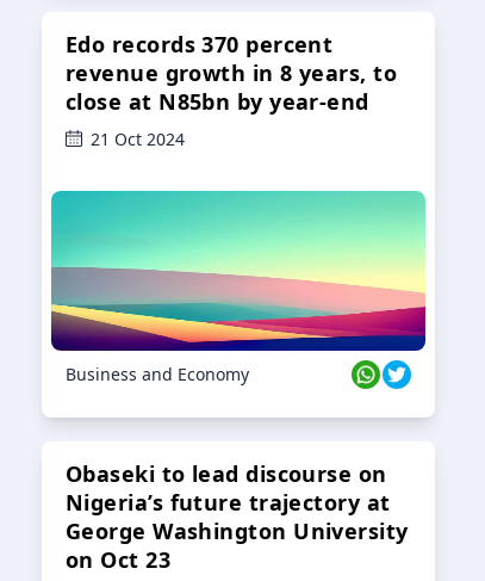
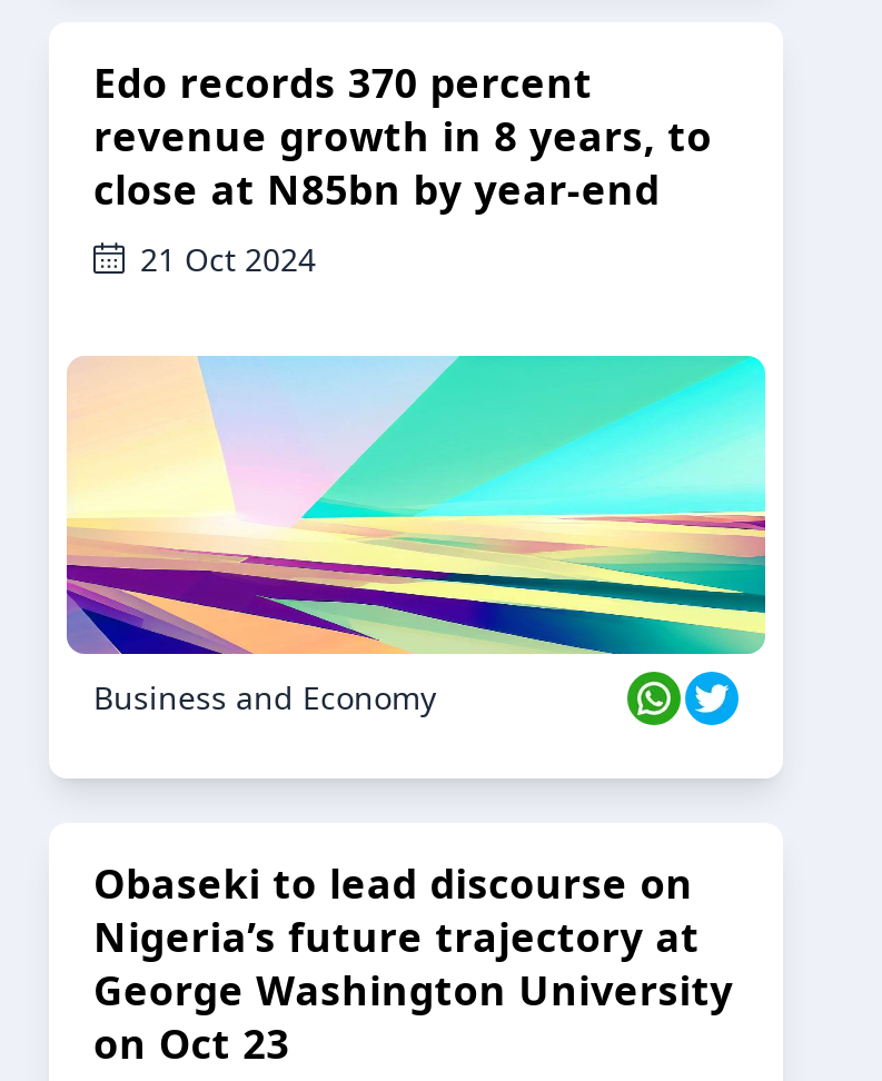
[50,190,427,352] [image] -> [65,356,767,656] [image]

